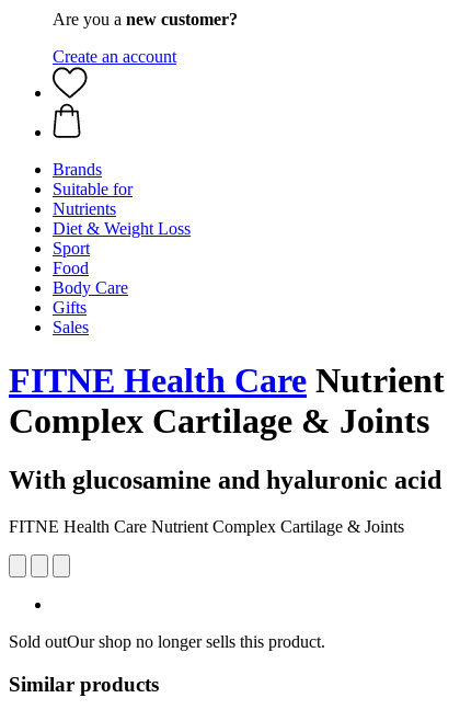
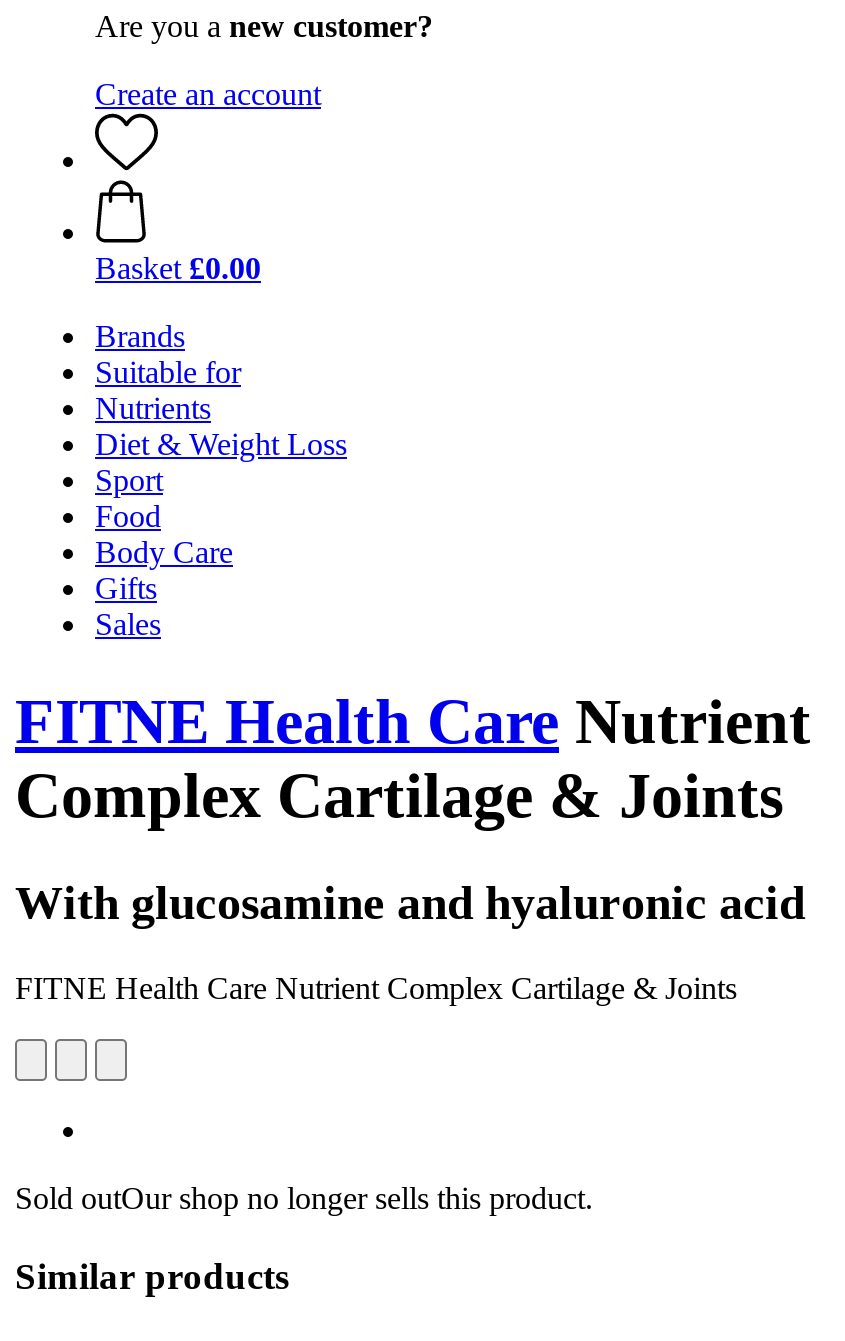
none -> [95,251,261,285] Basket £0.00

